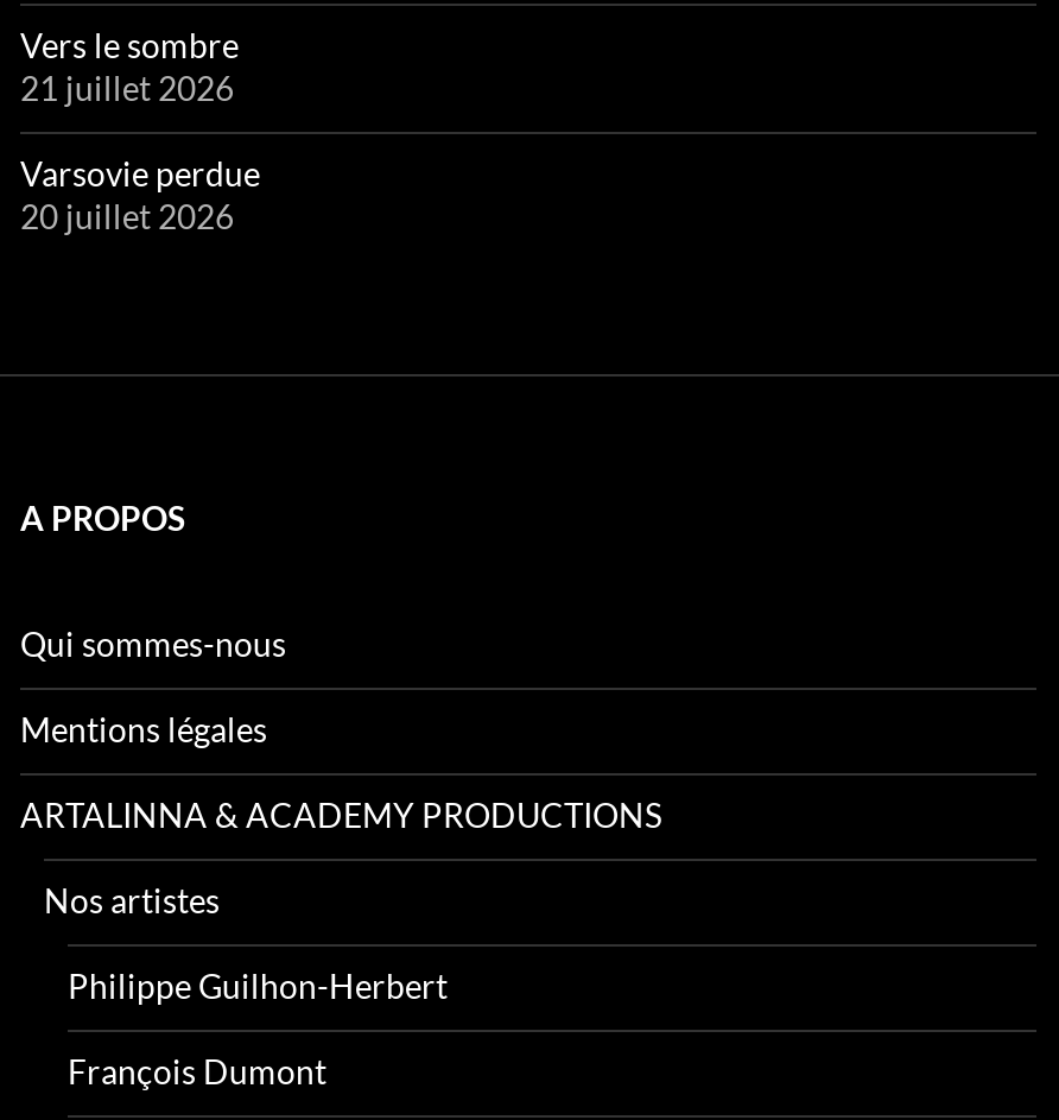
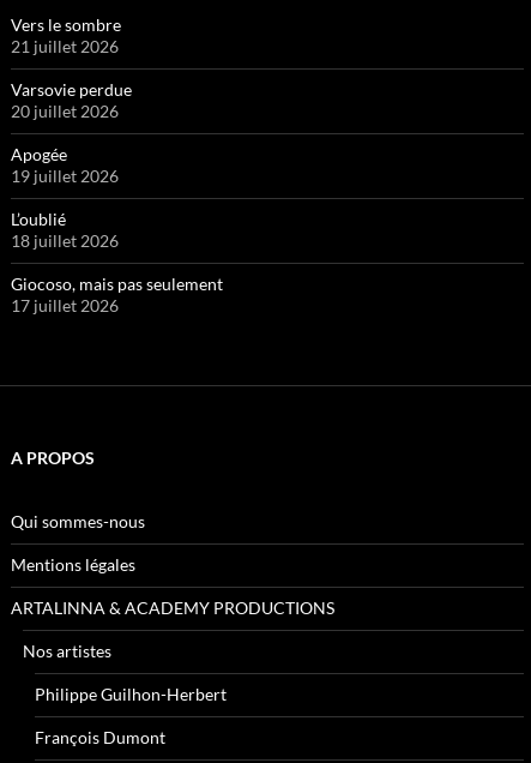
none -> [11,144,223,316] Apogée | 19 juillet 2026 | L’oublié | 18 juillet 2026 | Giocoso, mais pas seulement | 17 juillet 2026

